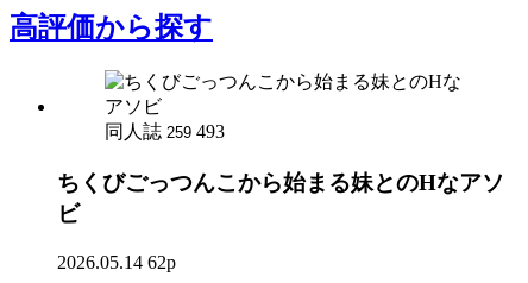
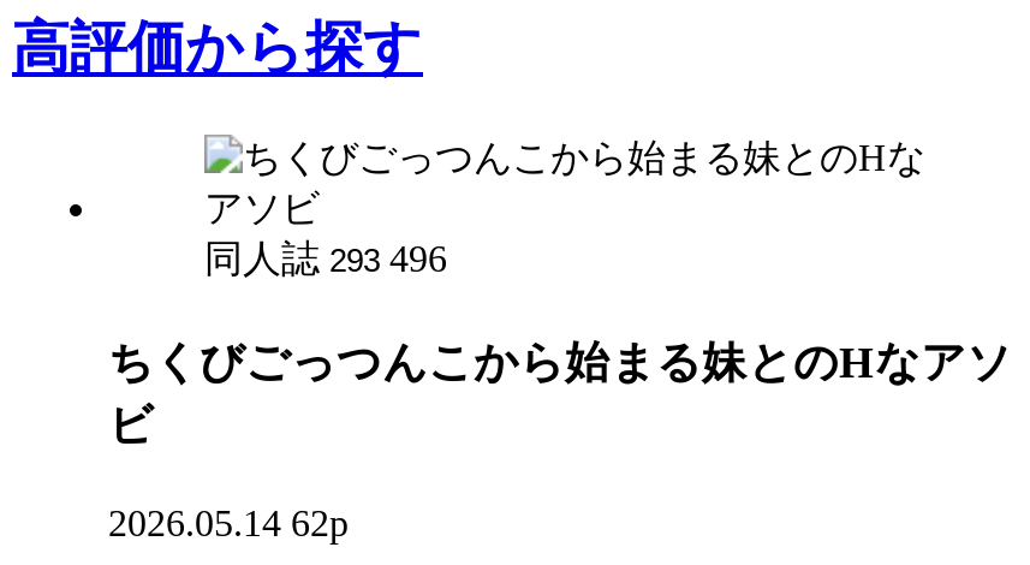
[105,122,225,142] 同人誌 259 493 -> [204,239,447,279] 同人誌 293 496

